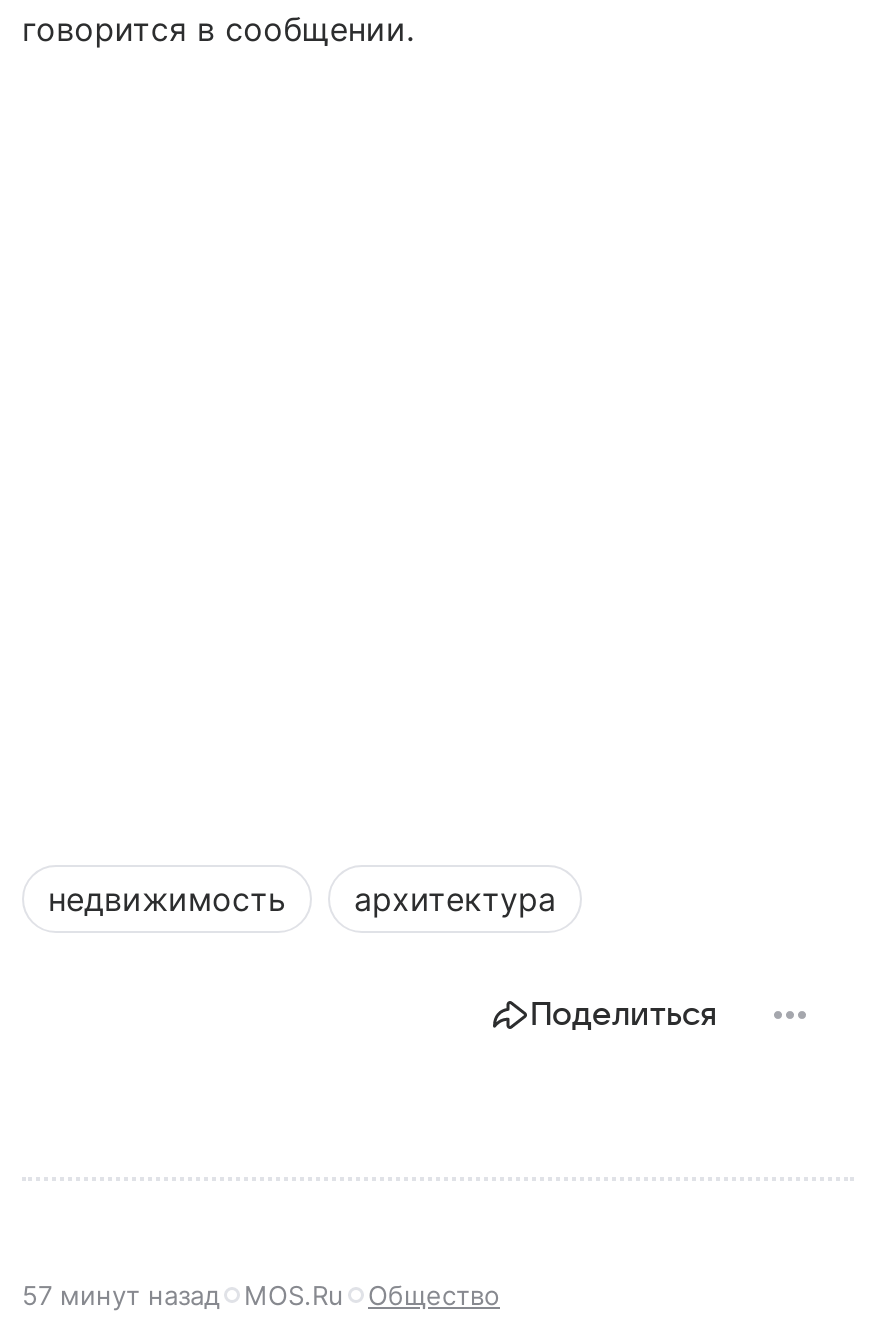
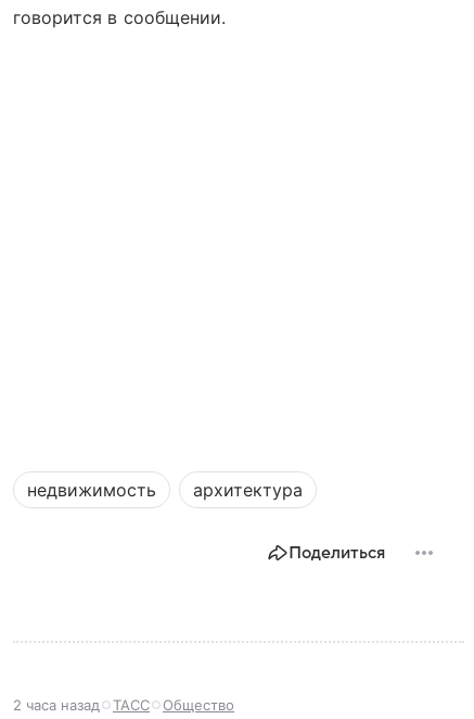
[22,1280,344,1312] 57 минут назад | MOS.Ru -> [13,696,150,713] 2 часа назад | ТАСС

